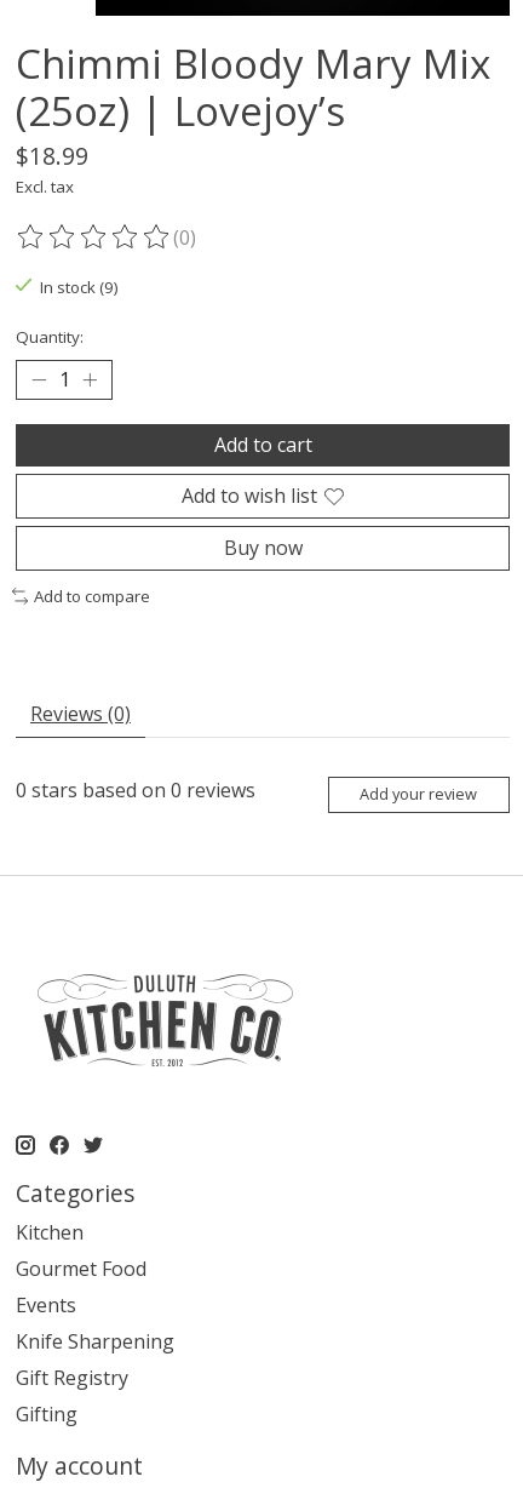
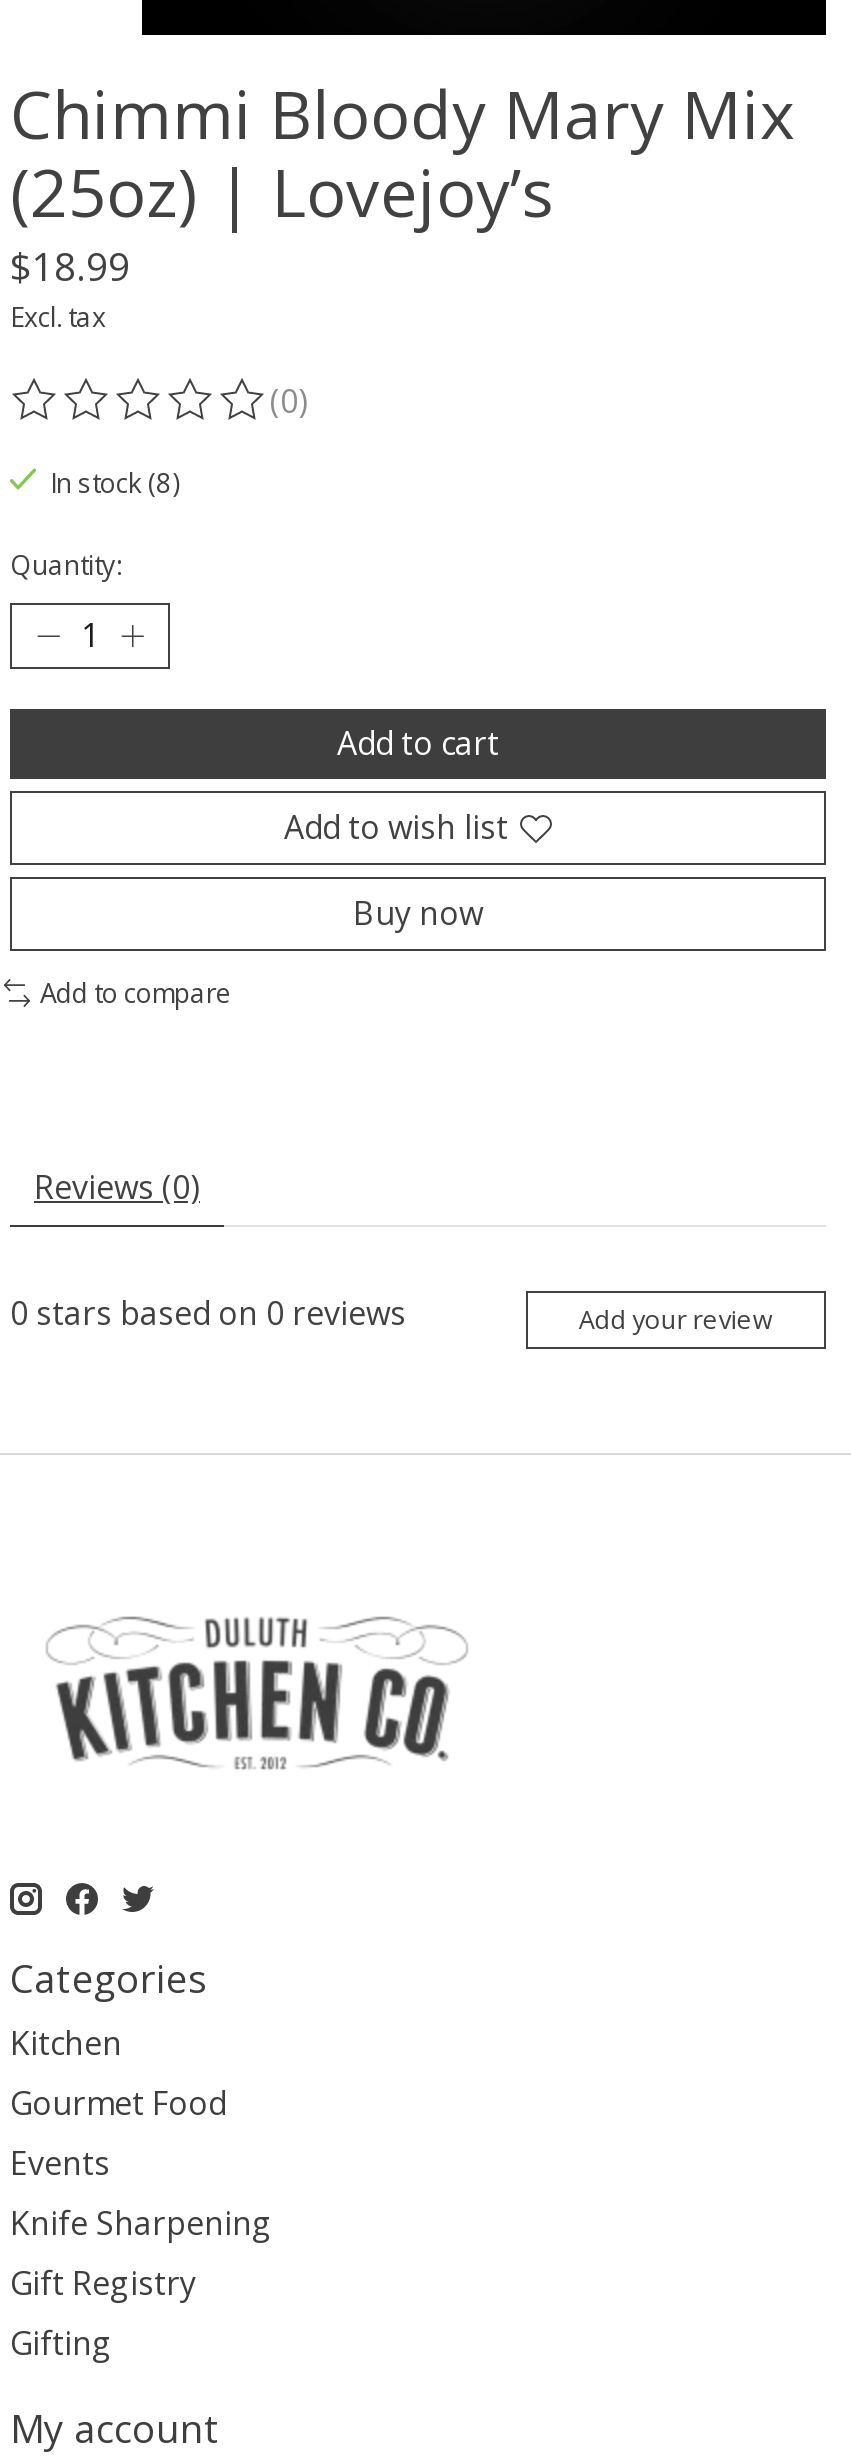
[40,276,119,298] In stock (9) -> [50,464,180,500] In stock (8)

